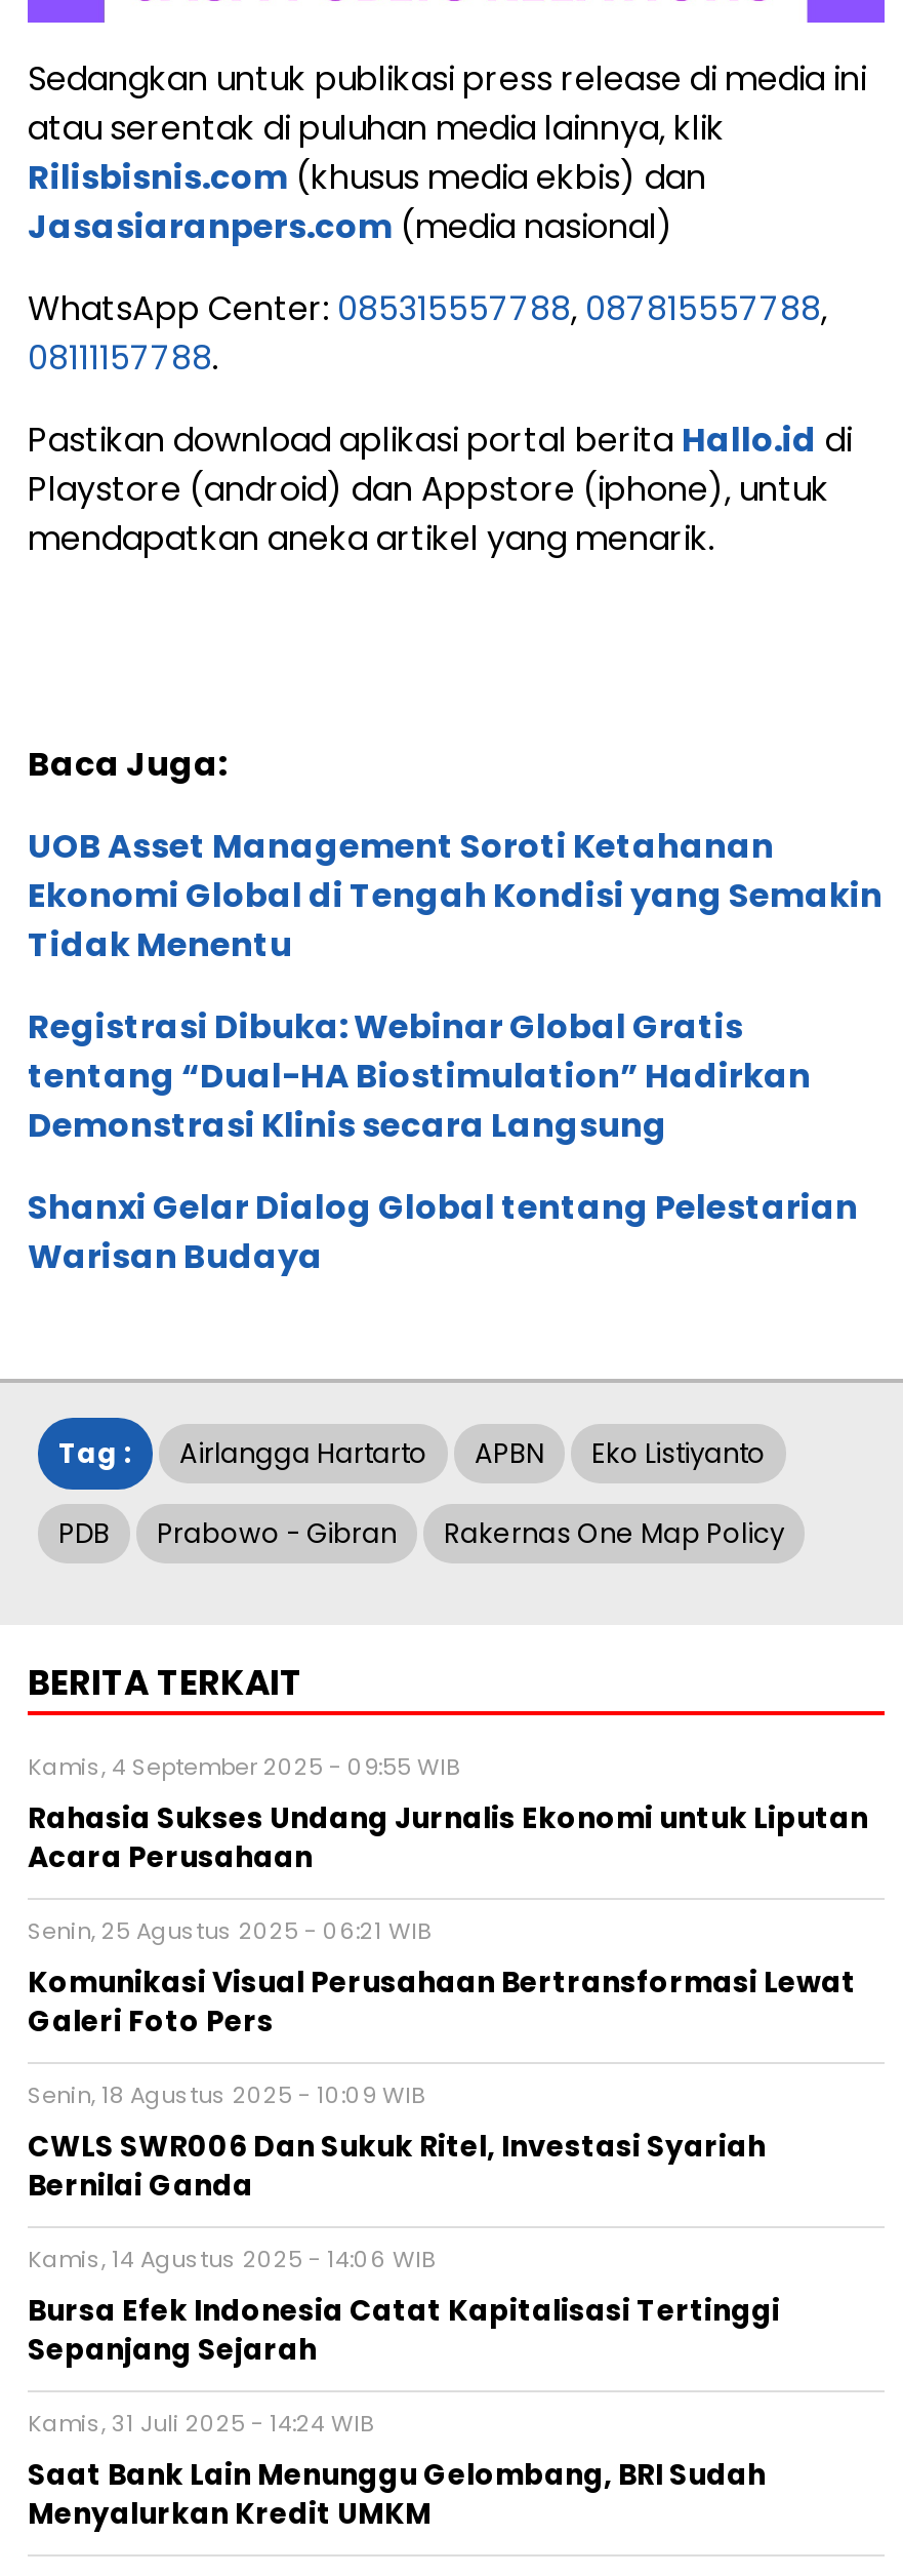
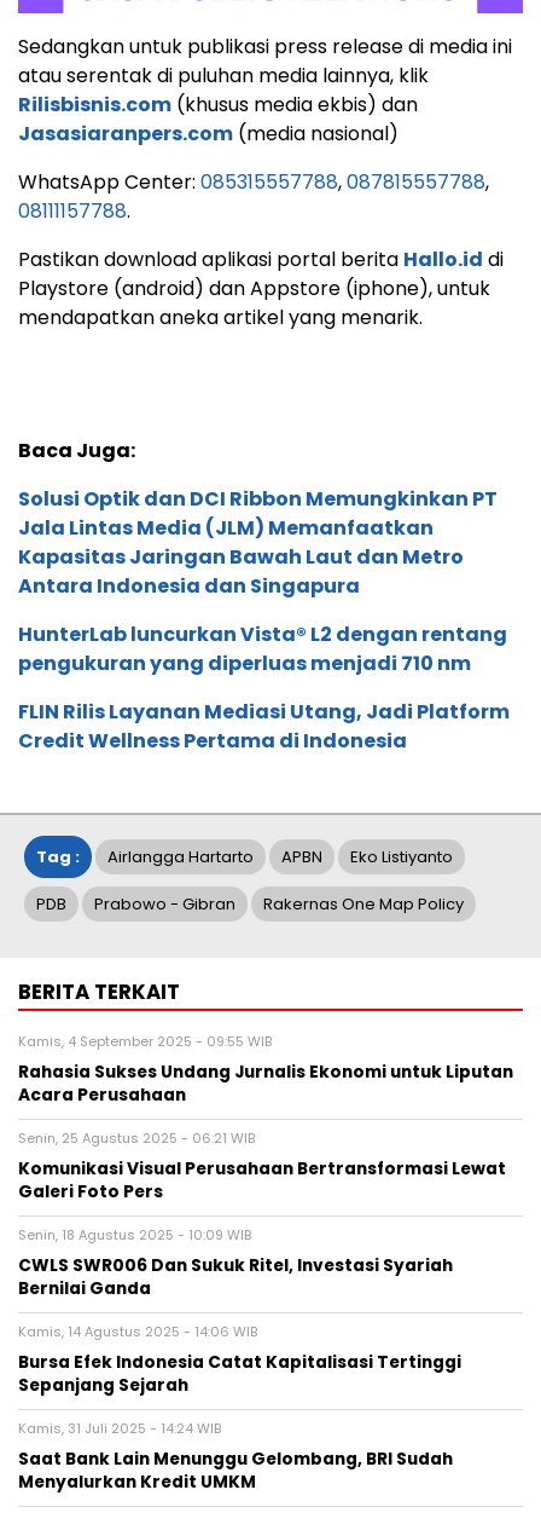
[28,823,883,969] UOB Asset Management Soroti Ketahanan | Ekonomi Global di Tengah Kondisi yang Semakin | Tidak Menentu -> [18,485,498,600] Solusi Optik dan DCI Ribbon Memungkinkan PT | Jala Lintas Media (JLM) Memanfaatkan | Kapasitas Jaringan Bawah Laut dan Metro | Antara Indonesia dan Singapura
[28,1004,811,1150] Registrasi Dibuka: Webinar Global Gratis | tentang “Dual-HA Biostimulation” Hadirkan | Demonstrasi Klinis secara Langsung -> [18,621,507,678] HunterLab luncurkan Vista® L2 dengan rentang | pengukuran yang diperluas menjadi 710 nm
[28,1184,858,1281] Shanxi Gelar Dialog Global tentang Pelestarian | Warisan Budaya -> [18,698,510,755] FLIN Rilis Layanan Mediasi Utang, Jadi Platform | Credit Wellness Pertama di Indonesia

